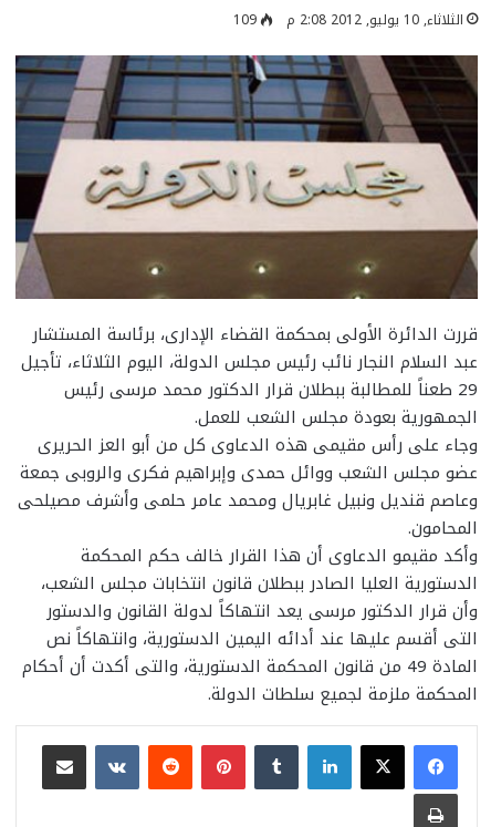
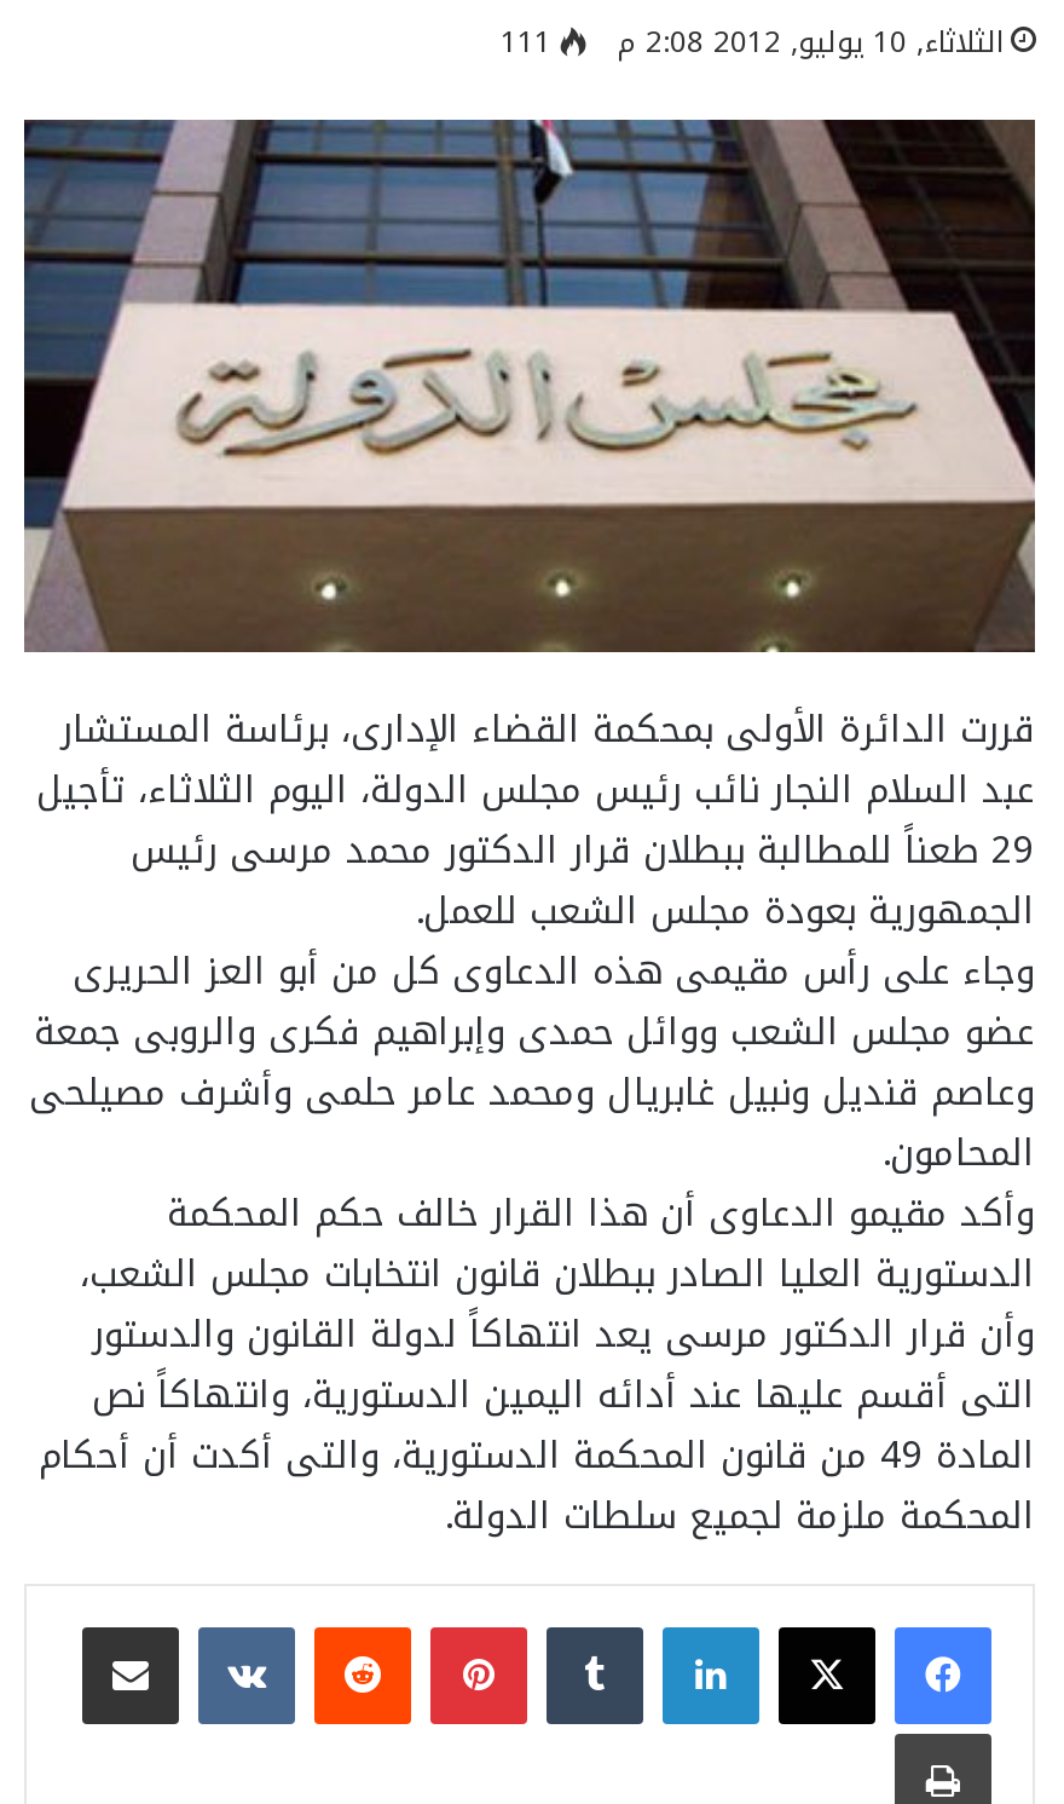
[233,7,257,32] 109 -> [501,15,551,68] 111

